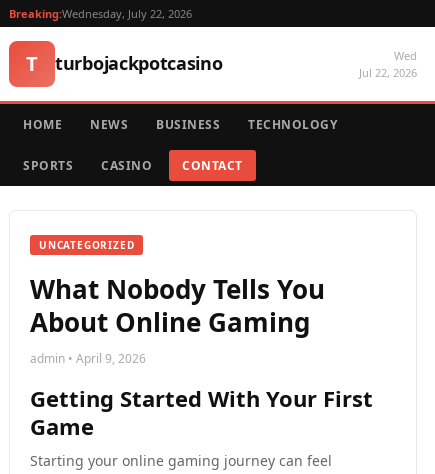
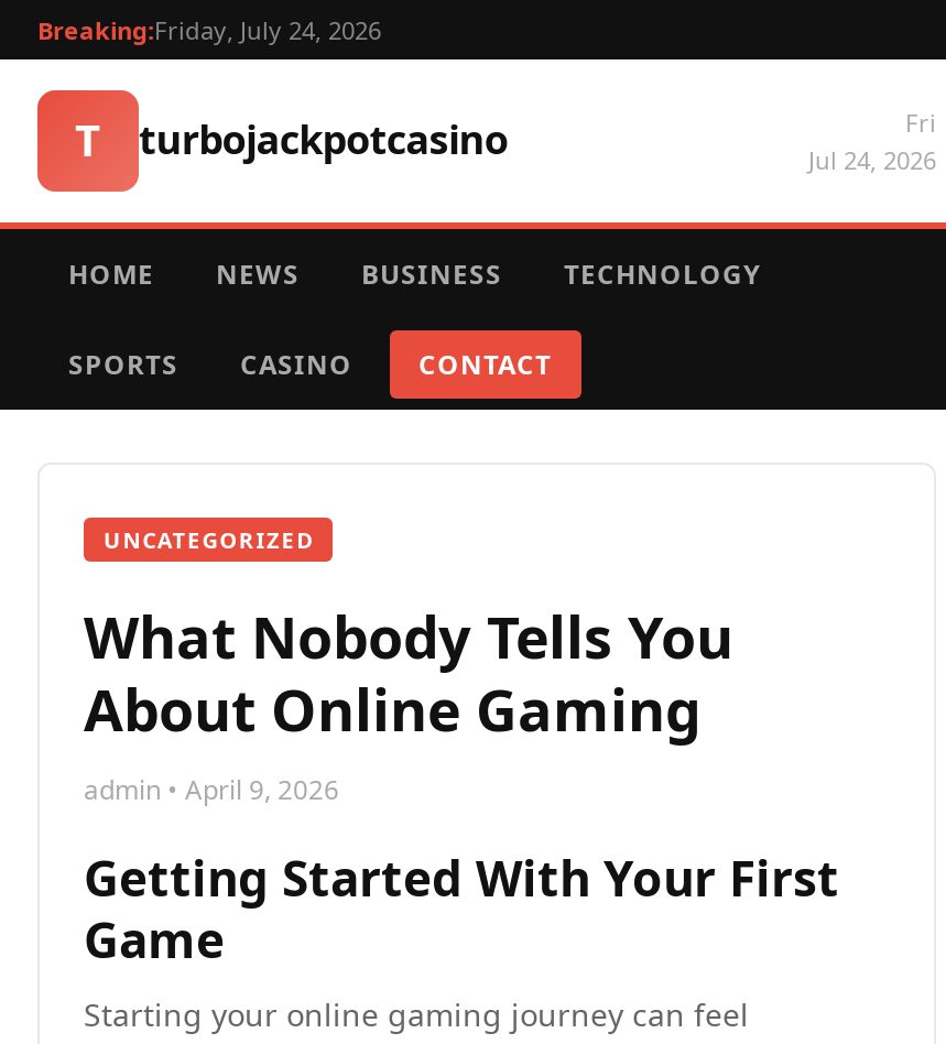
[9,6,192,21] Breaking:Wednesday, July 22, 2026 -> [37,13,381,46] Breaking:Friday, July 24, 2026
[359,48,417,80] Wed | Jul 22, 2026 -> [808,106,936,176] Fri | Jul 24, 2026

